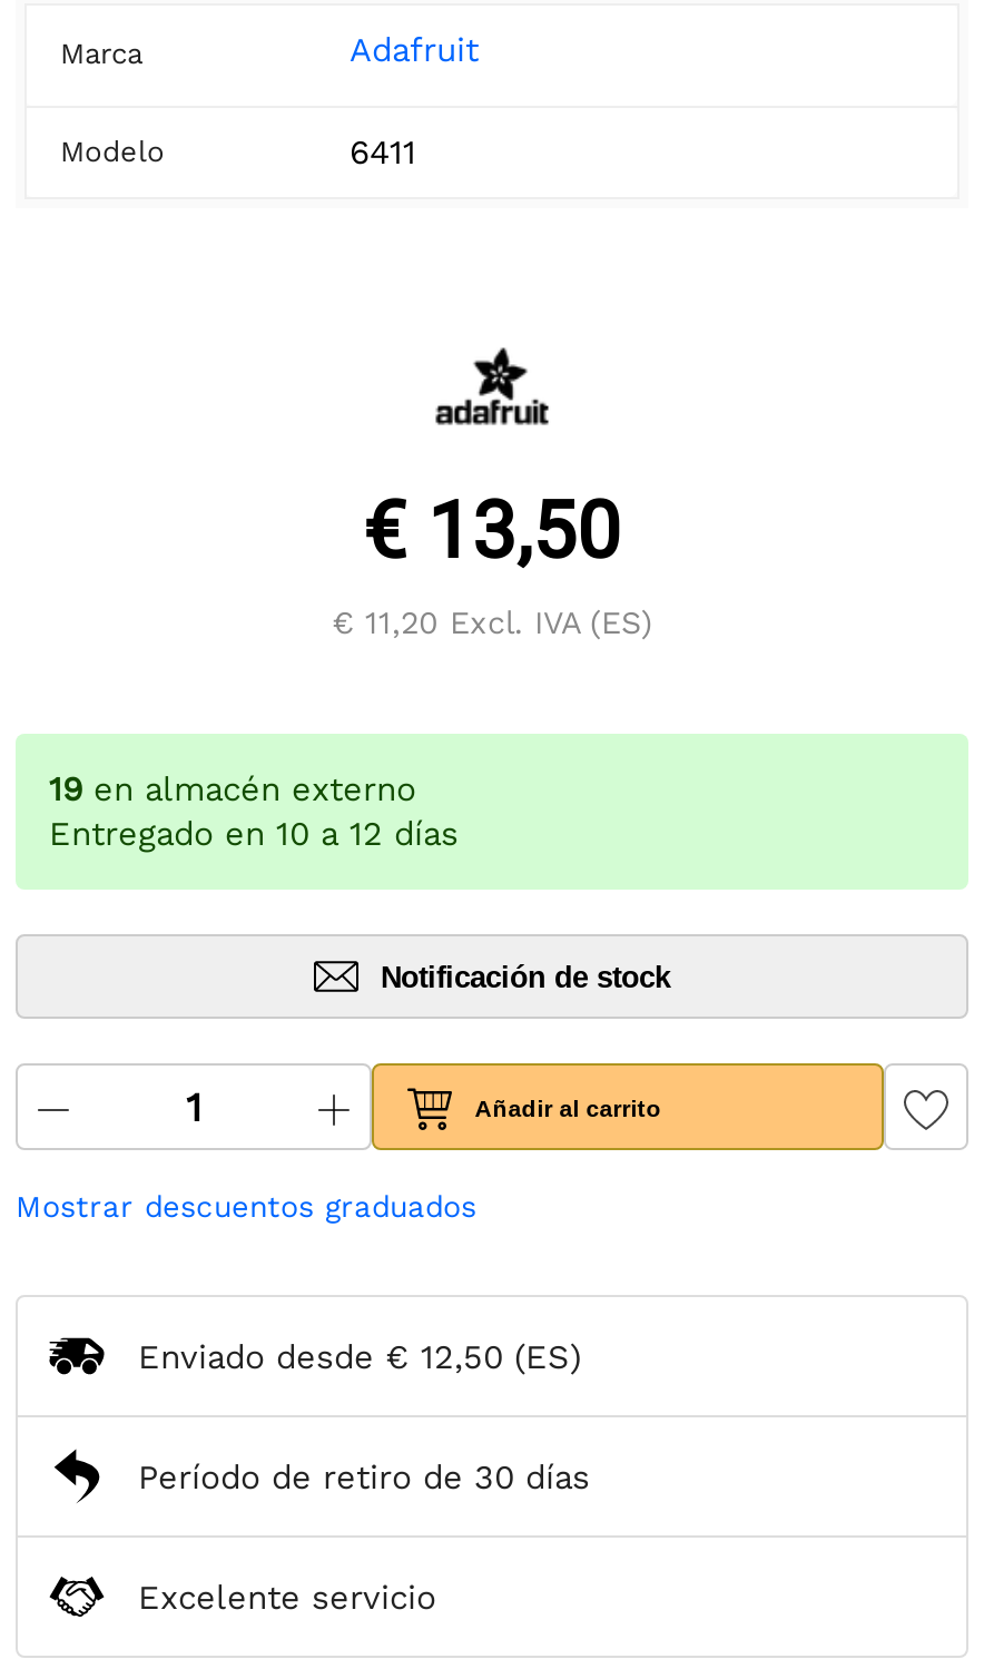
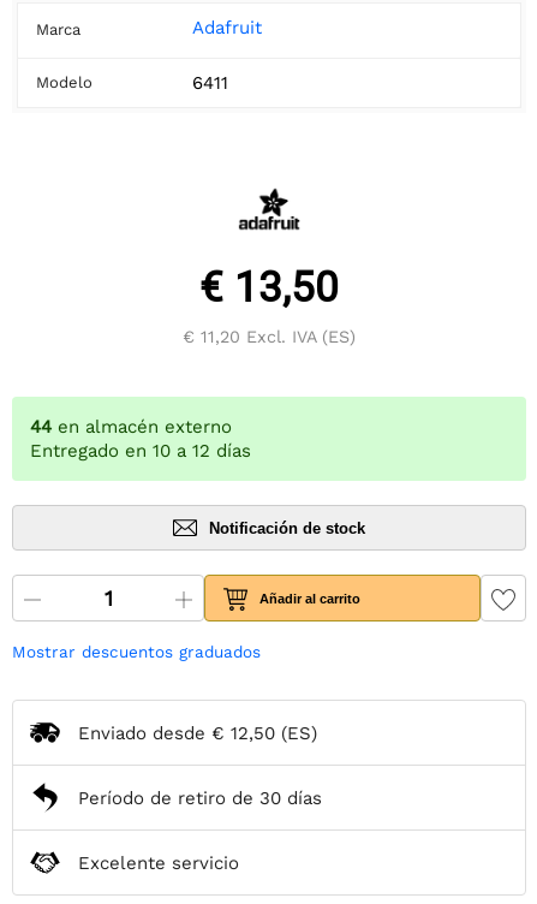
[49,770,416,810] 19 en almacén externo -> [30,416,232,438] 44 en almacén externo

